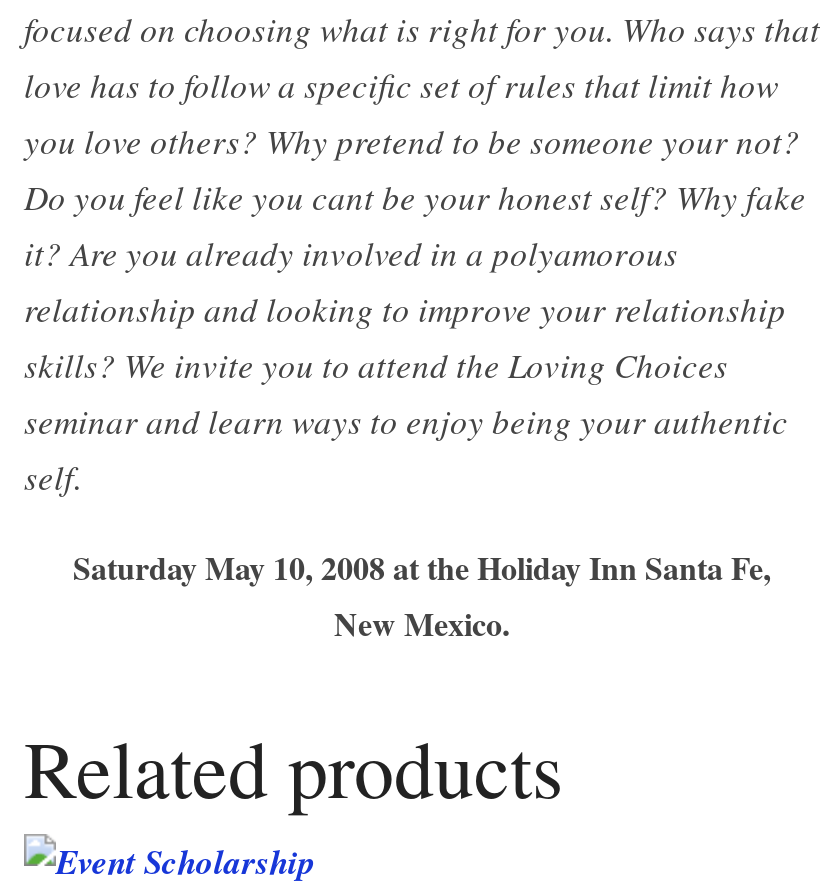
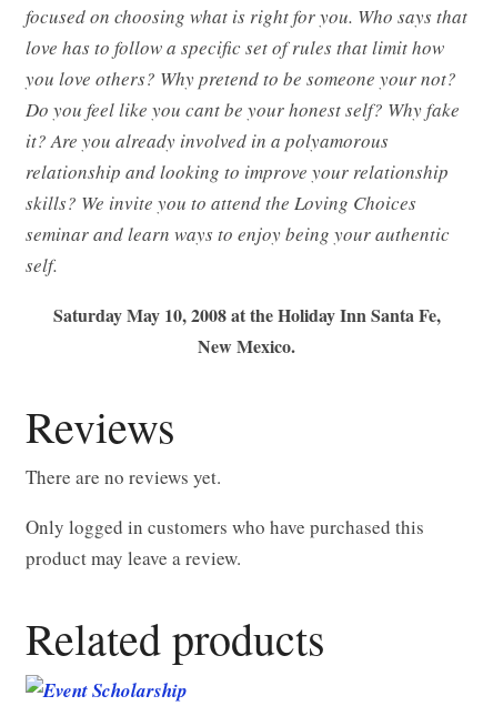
none -> [26,396,424,571] Reviews | There are no reviews yet. | Only logged in customers who have purchased this | product may leave a review.

